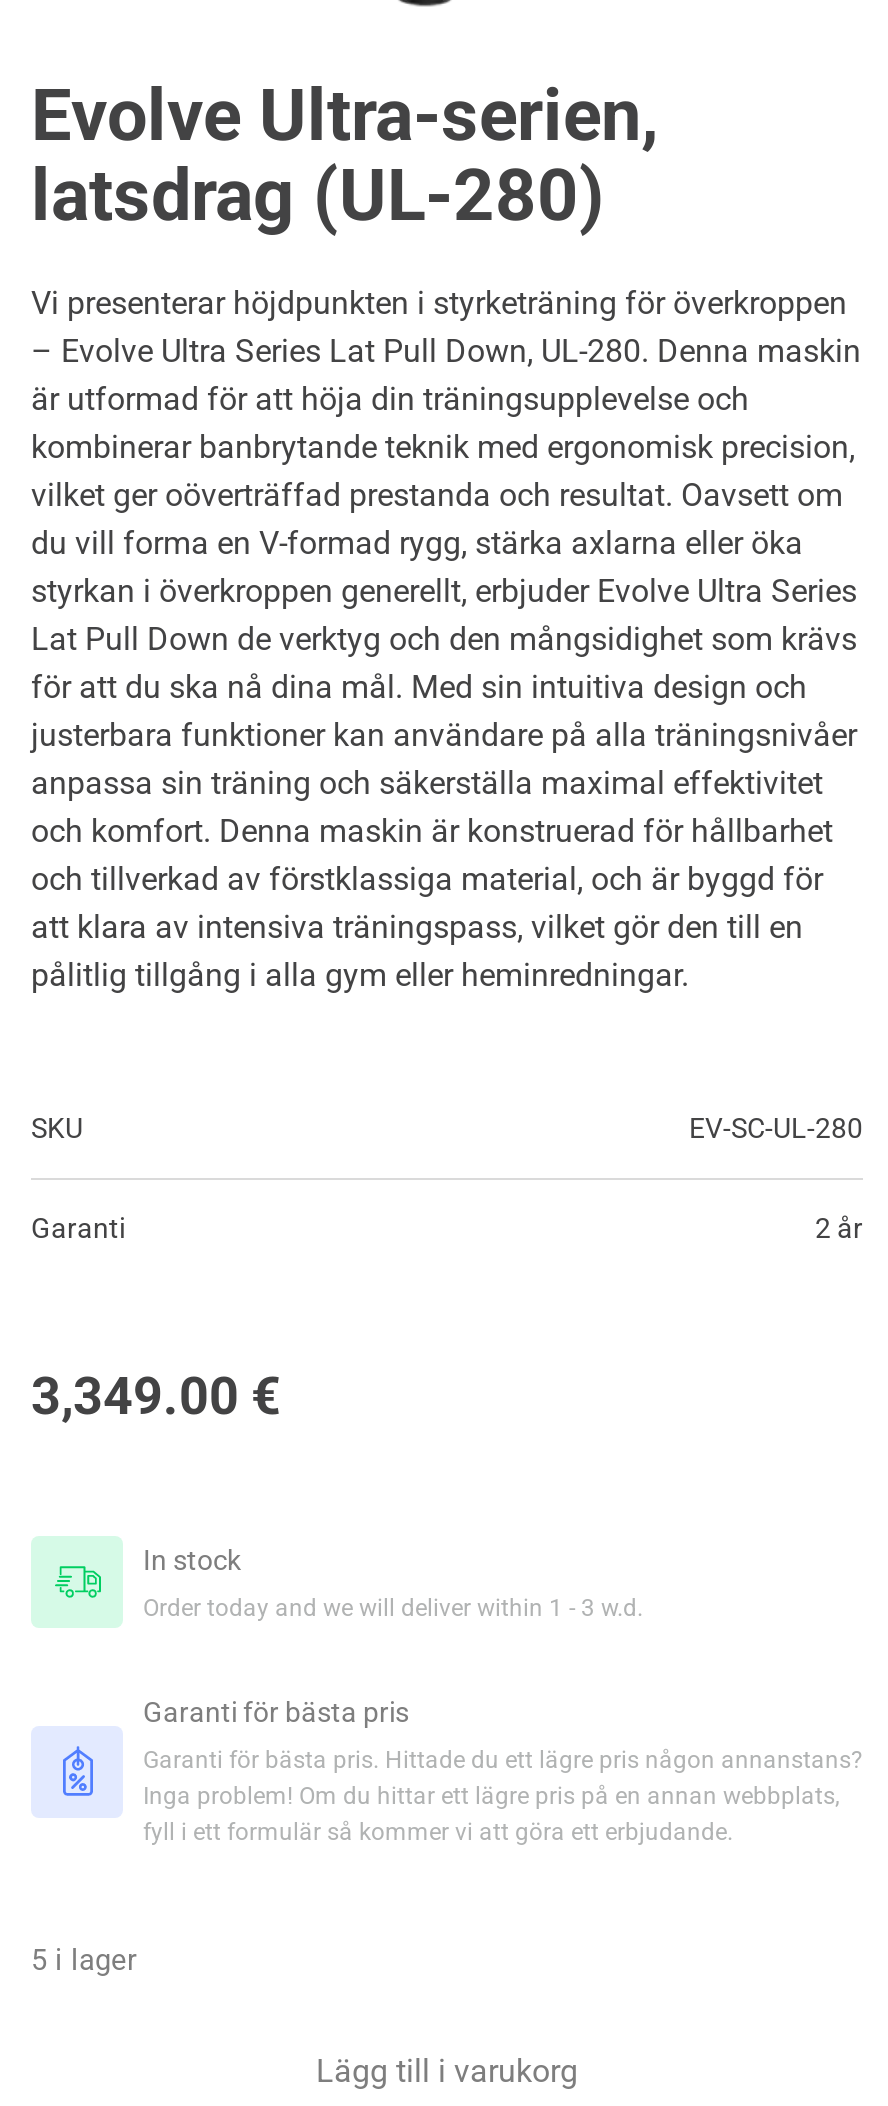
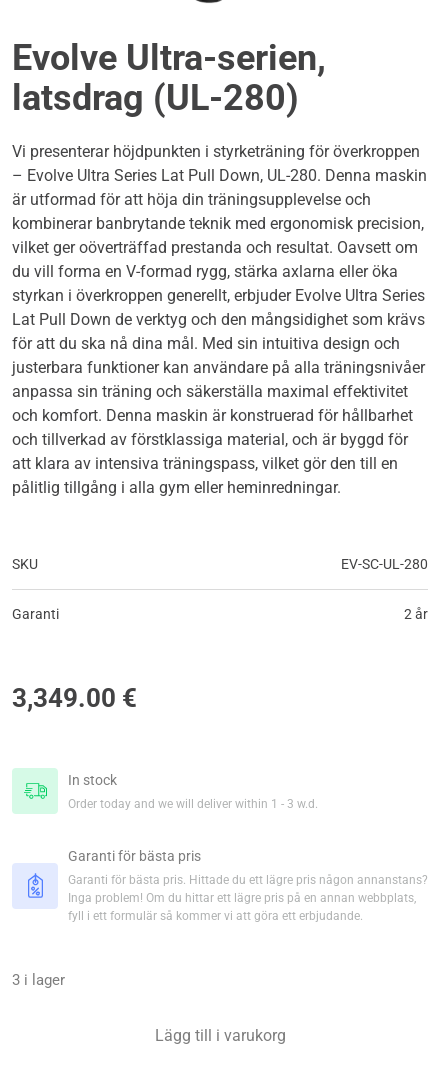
[31,1943,137,1979] 5 i lager -> [12,971,65,989] 3 i lager

